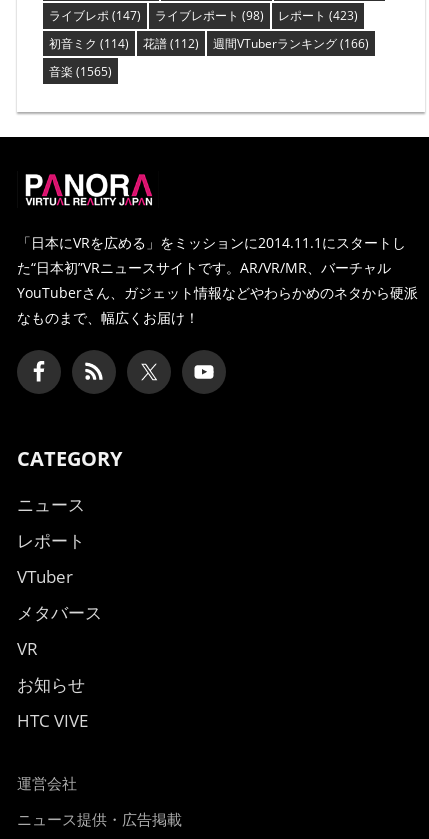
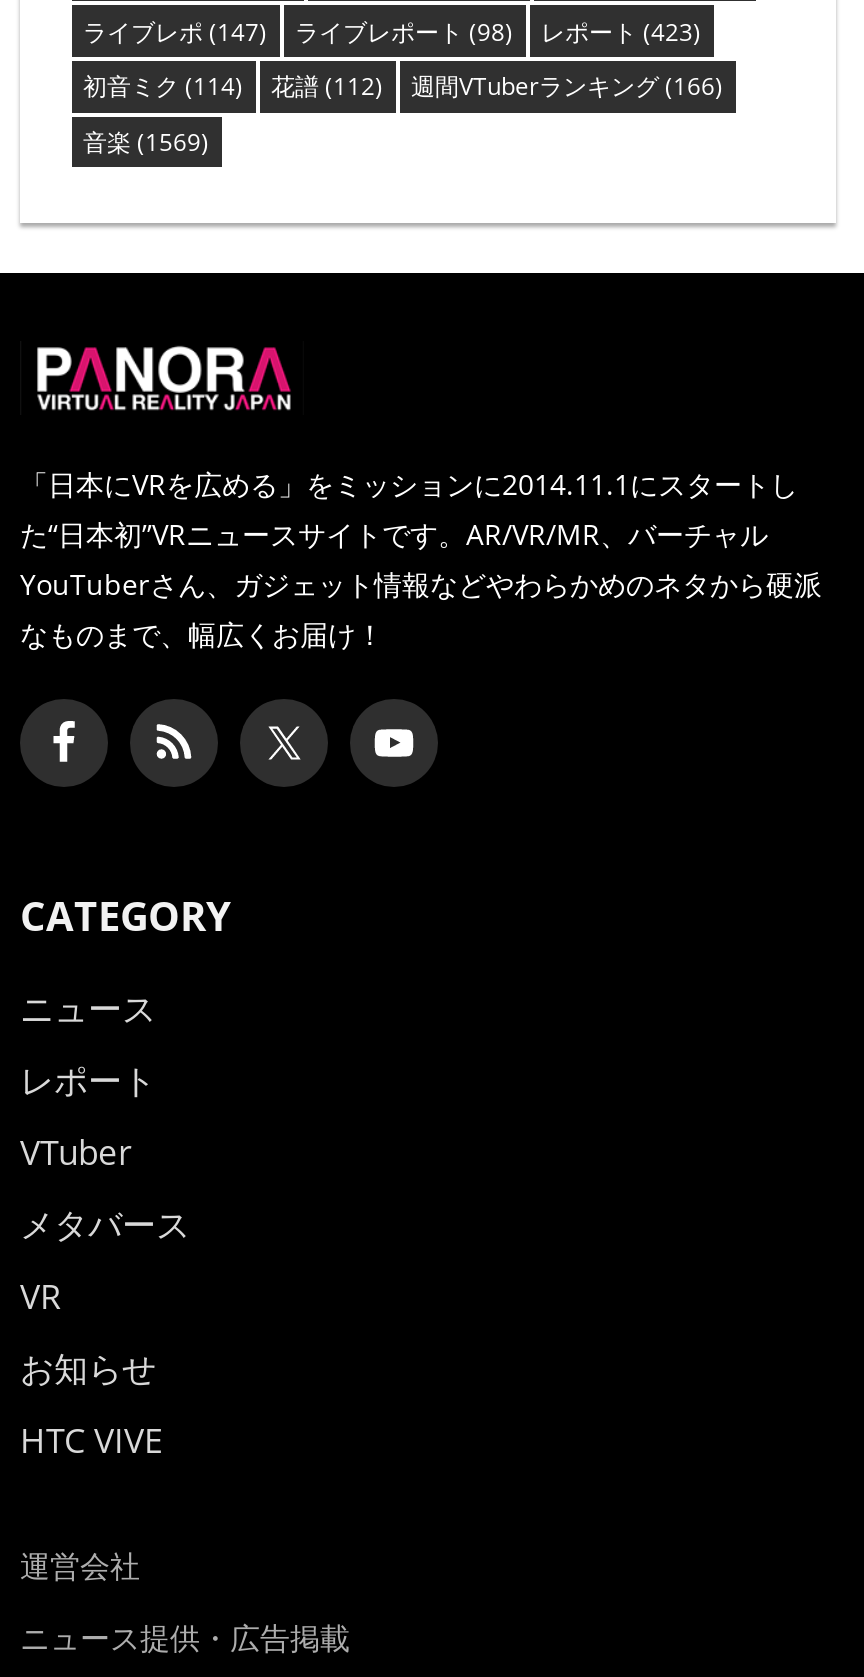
[48,63,111,80] 音楽(1565) -> [83,126,209,160] 音楽(1569)

